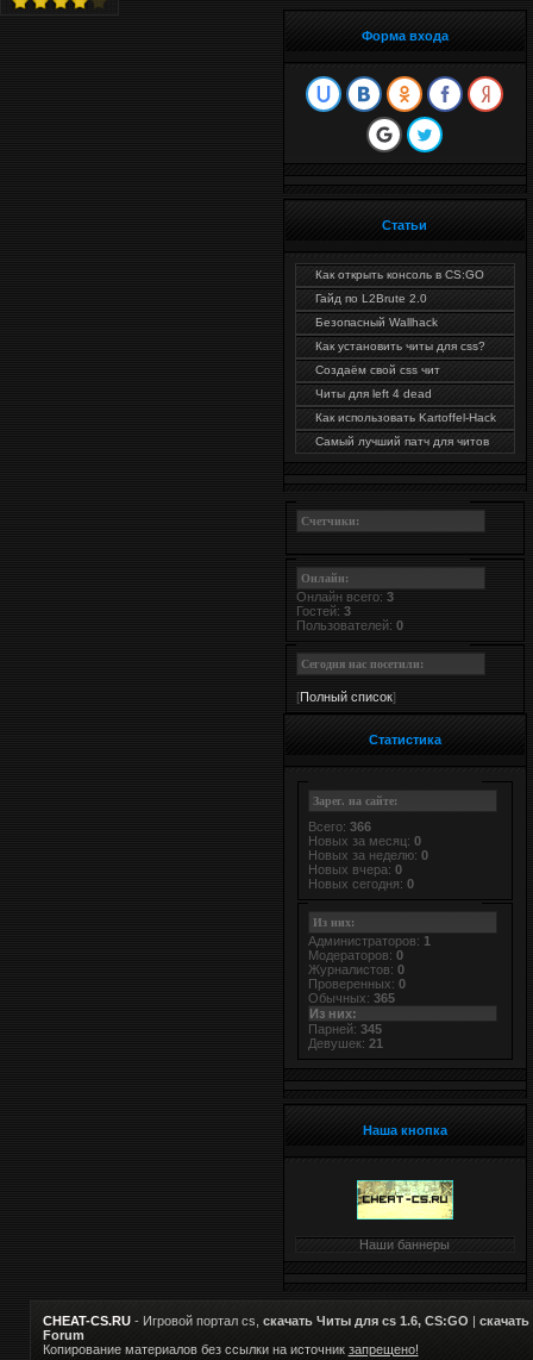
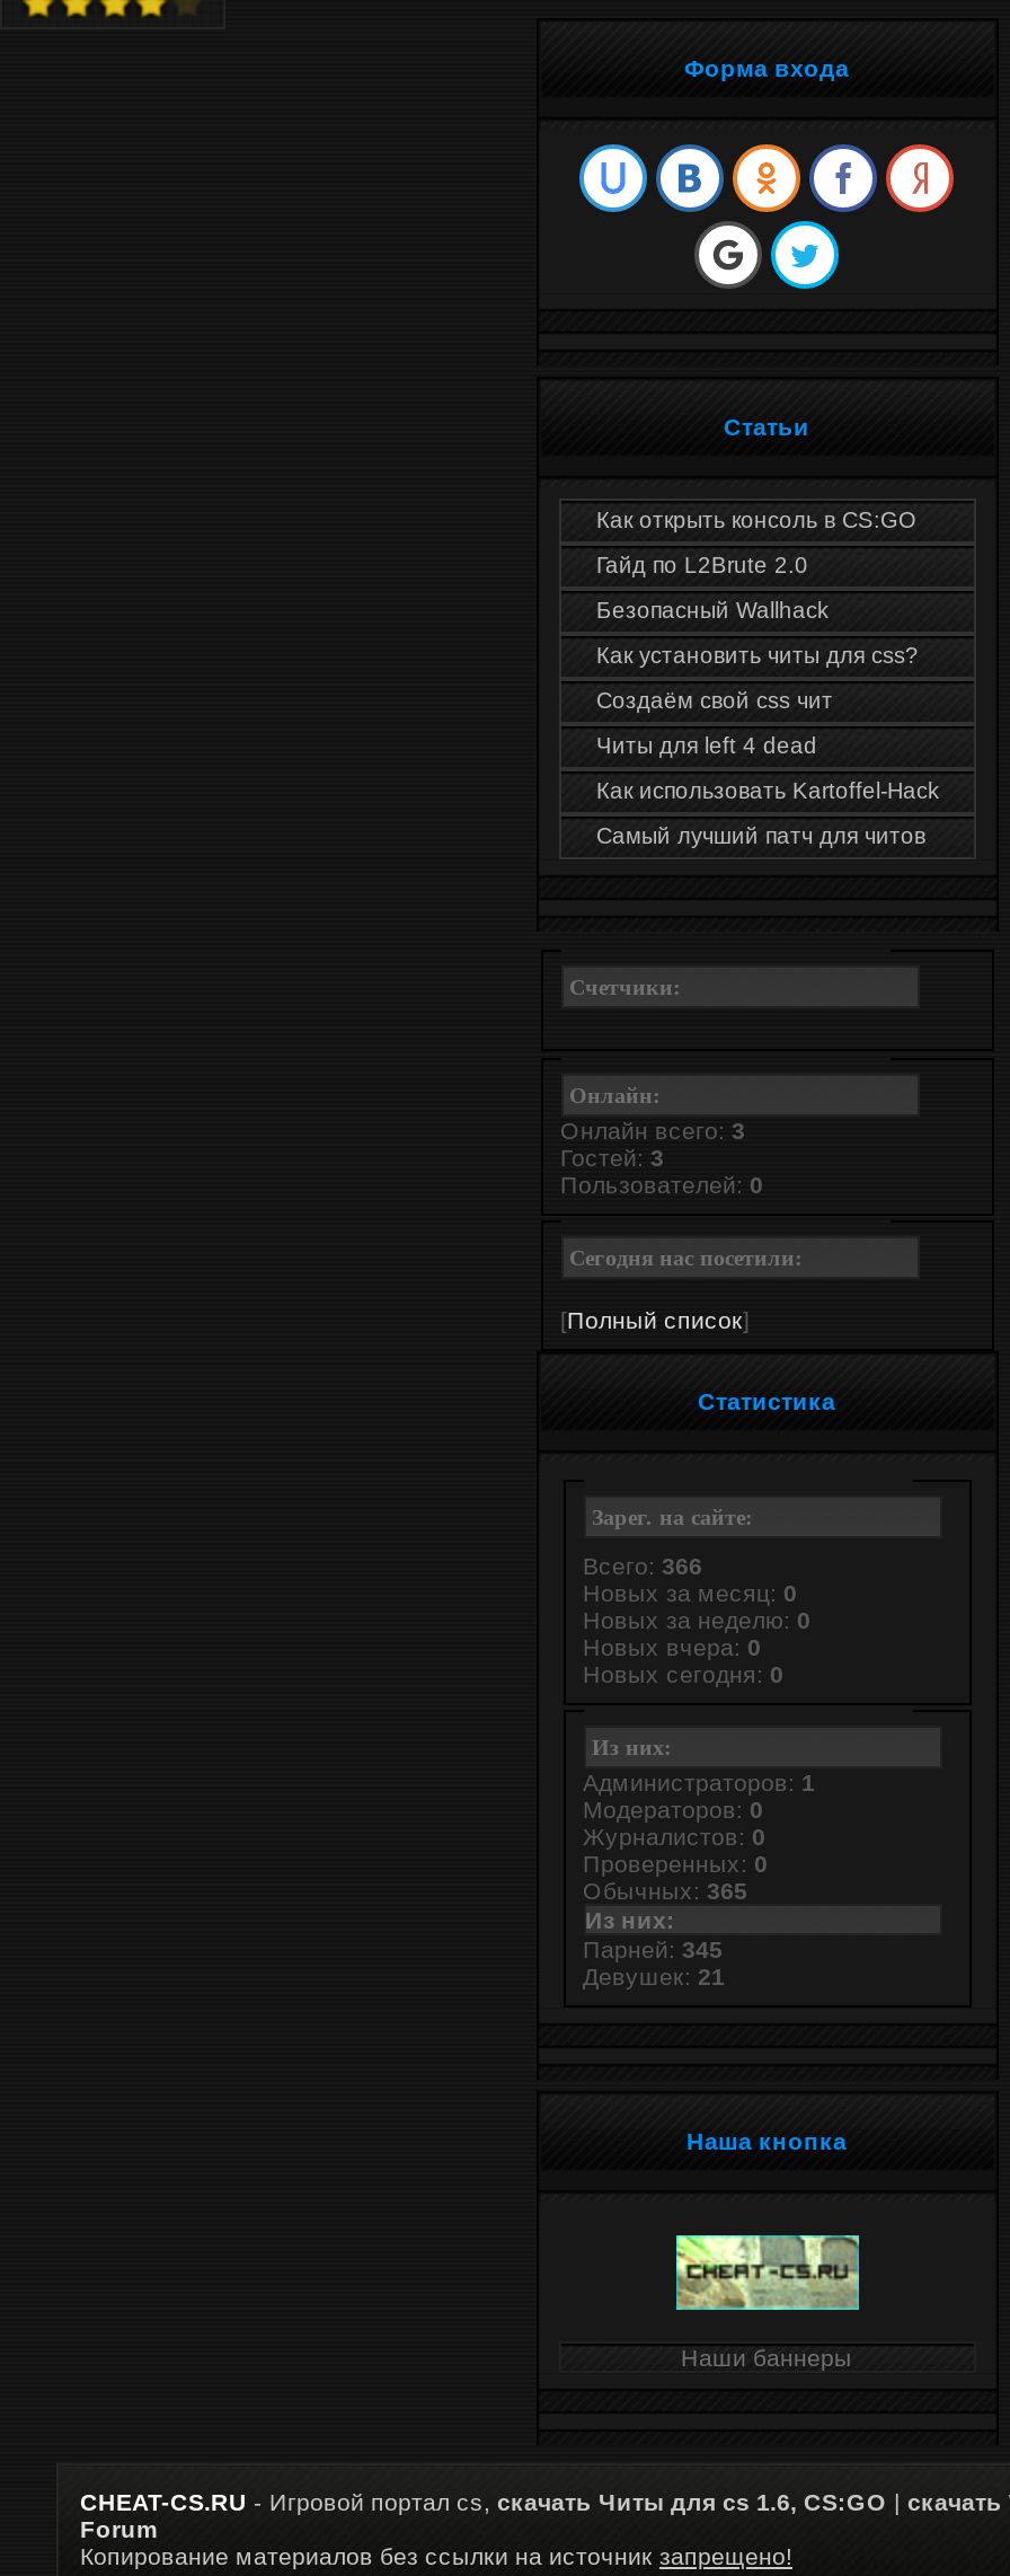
[357,1180,452,1219] [image] -> [676,2235,859,2310] [image]

